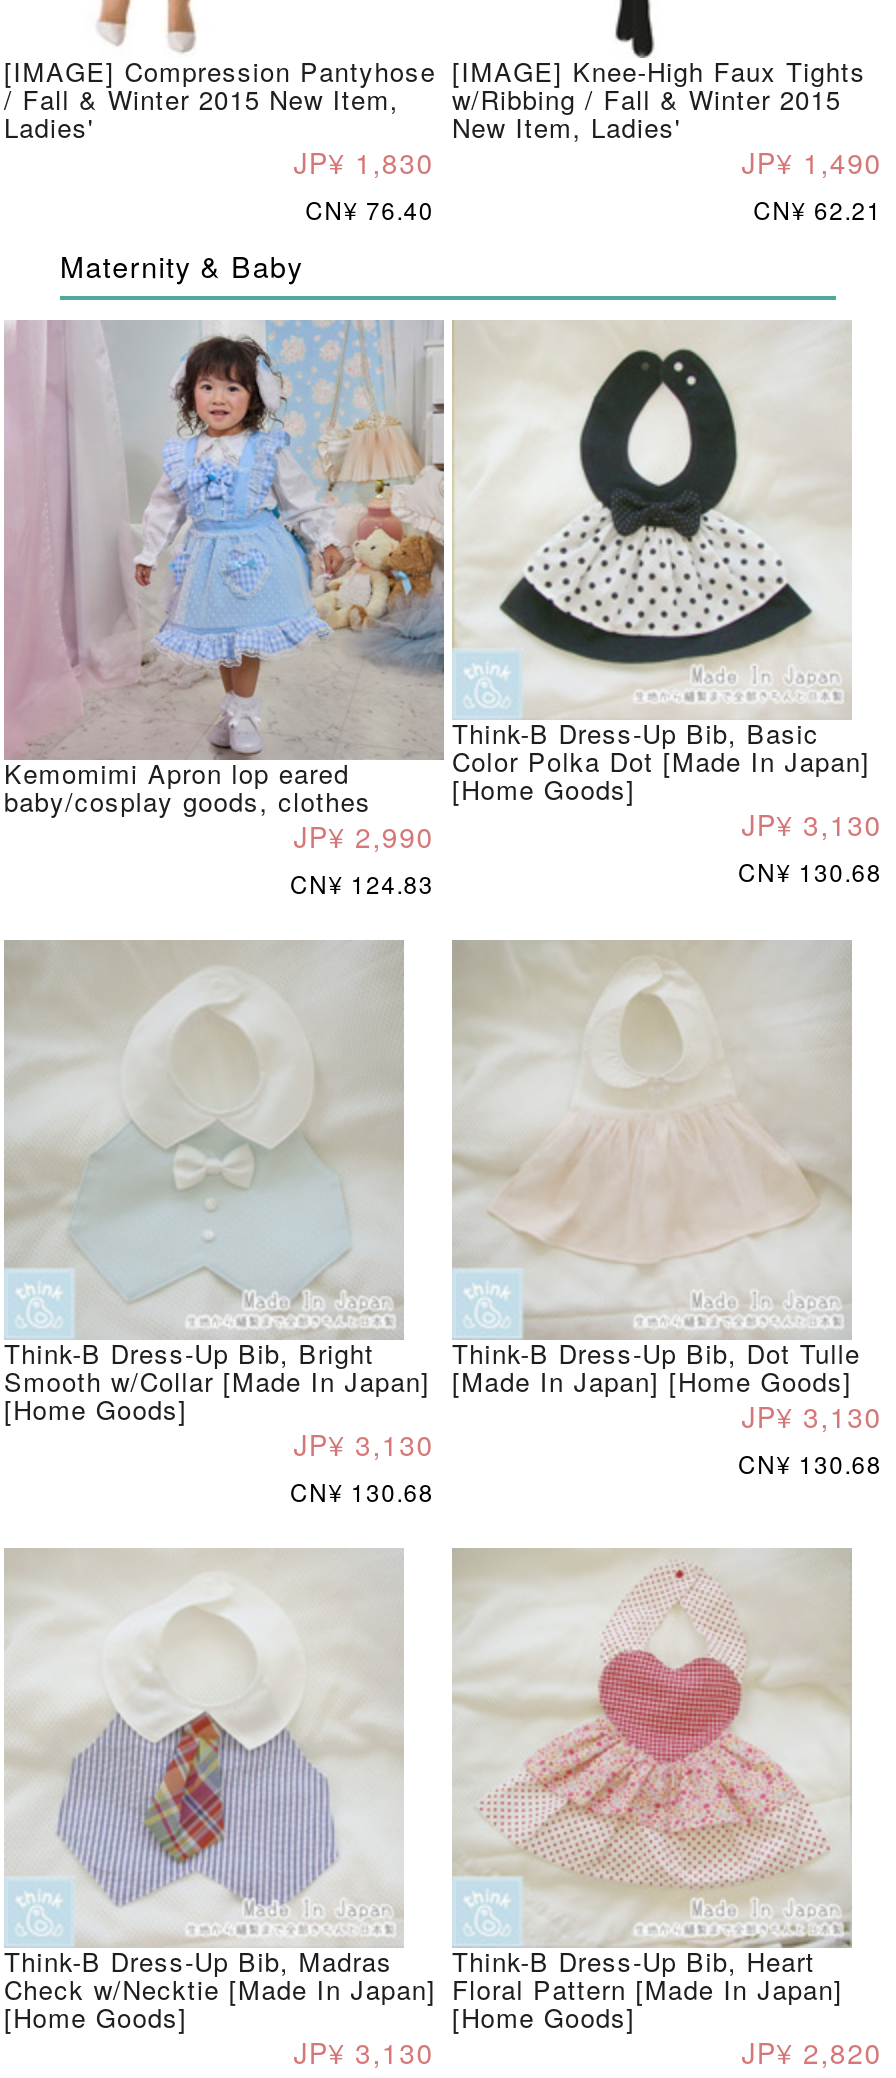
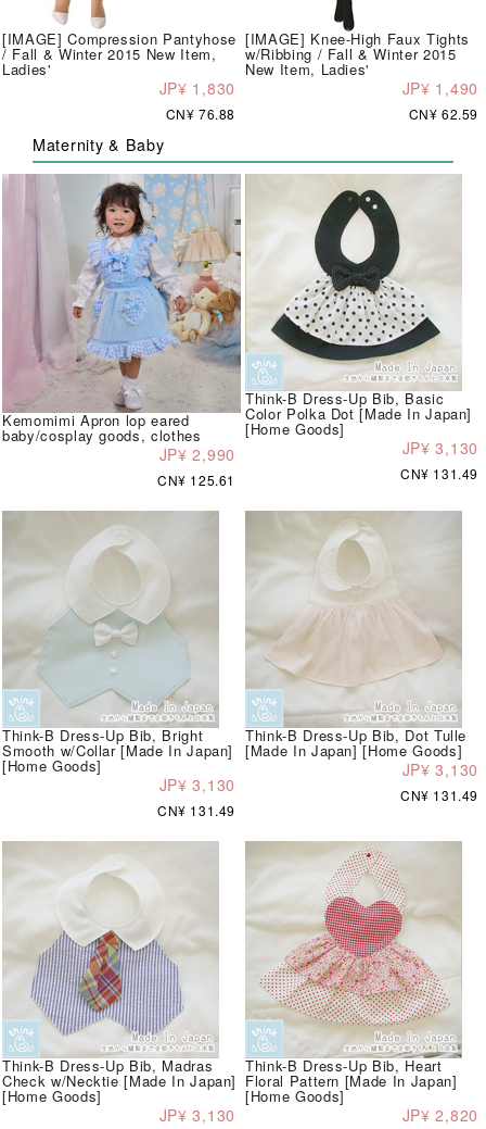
[305,192,434,226] CN¥ 76.40 -> [166,105,235,123] CN¥ 76.88
[753,192,882,226] CN¥ 62.21 -> [409,105,478,123] CN¥ 62.59
[738,854,882,888] CN¥ 130.68 -> [400,464,478,483] CN¥ 131.49
[290,866,434,900] CN¥ 124.83 -> [157,471,235,489] CN¥ 125.61
[738,1446,882,1480] CN¥ 130.68 -> [400,786,478,804] CN¥ 131.49
[290,1474,434,1508] CN¥ 130.68 -> [157,801,235,819] CN¥ 131.49

